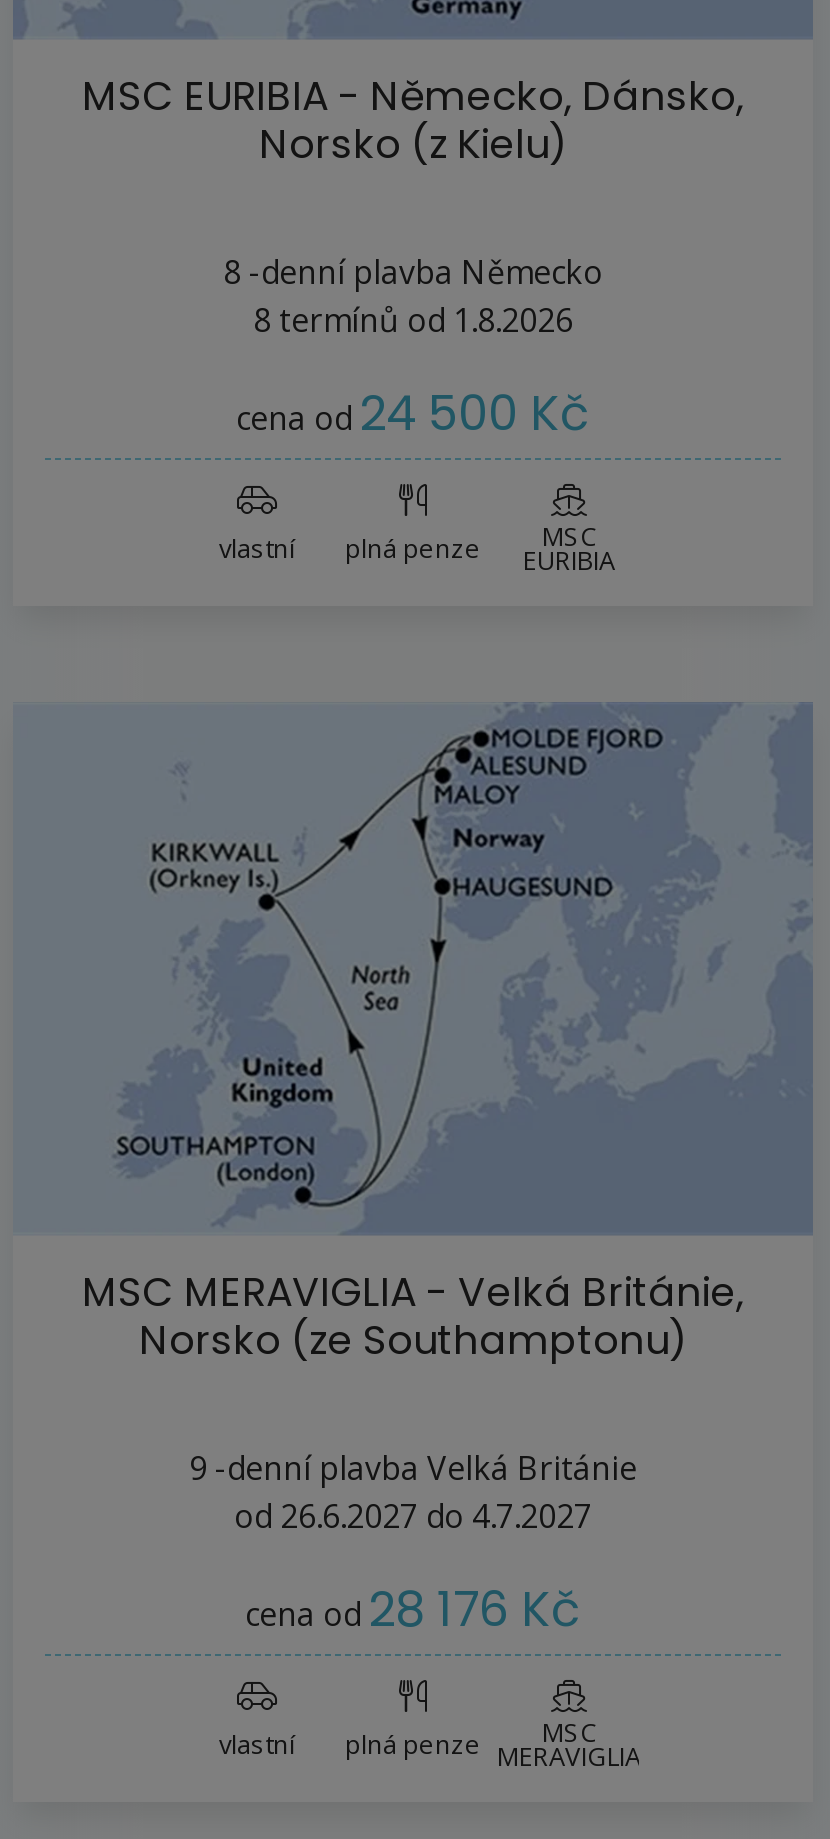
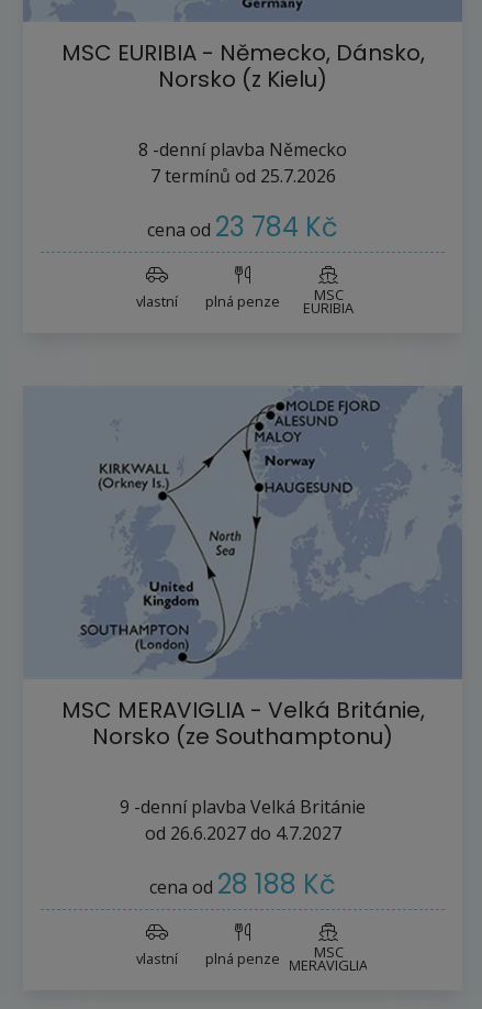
[253,298,573,342] 8 termínů od 1.8.2026 -> [150,164,335,188] 7 termínů od 25.7.2026
[236,379,590,445] cena od 24 500 Kč -> [147,208,338,245] cena od 23 784 Kč
[245,1575,581,1641] cena od 28 176 Kč -> [149,866,336,902] cena od 28 188 Kč

